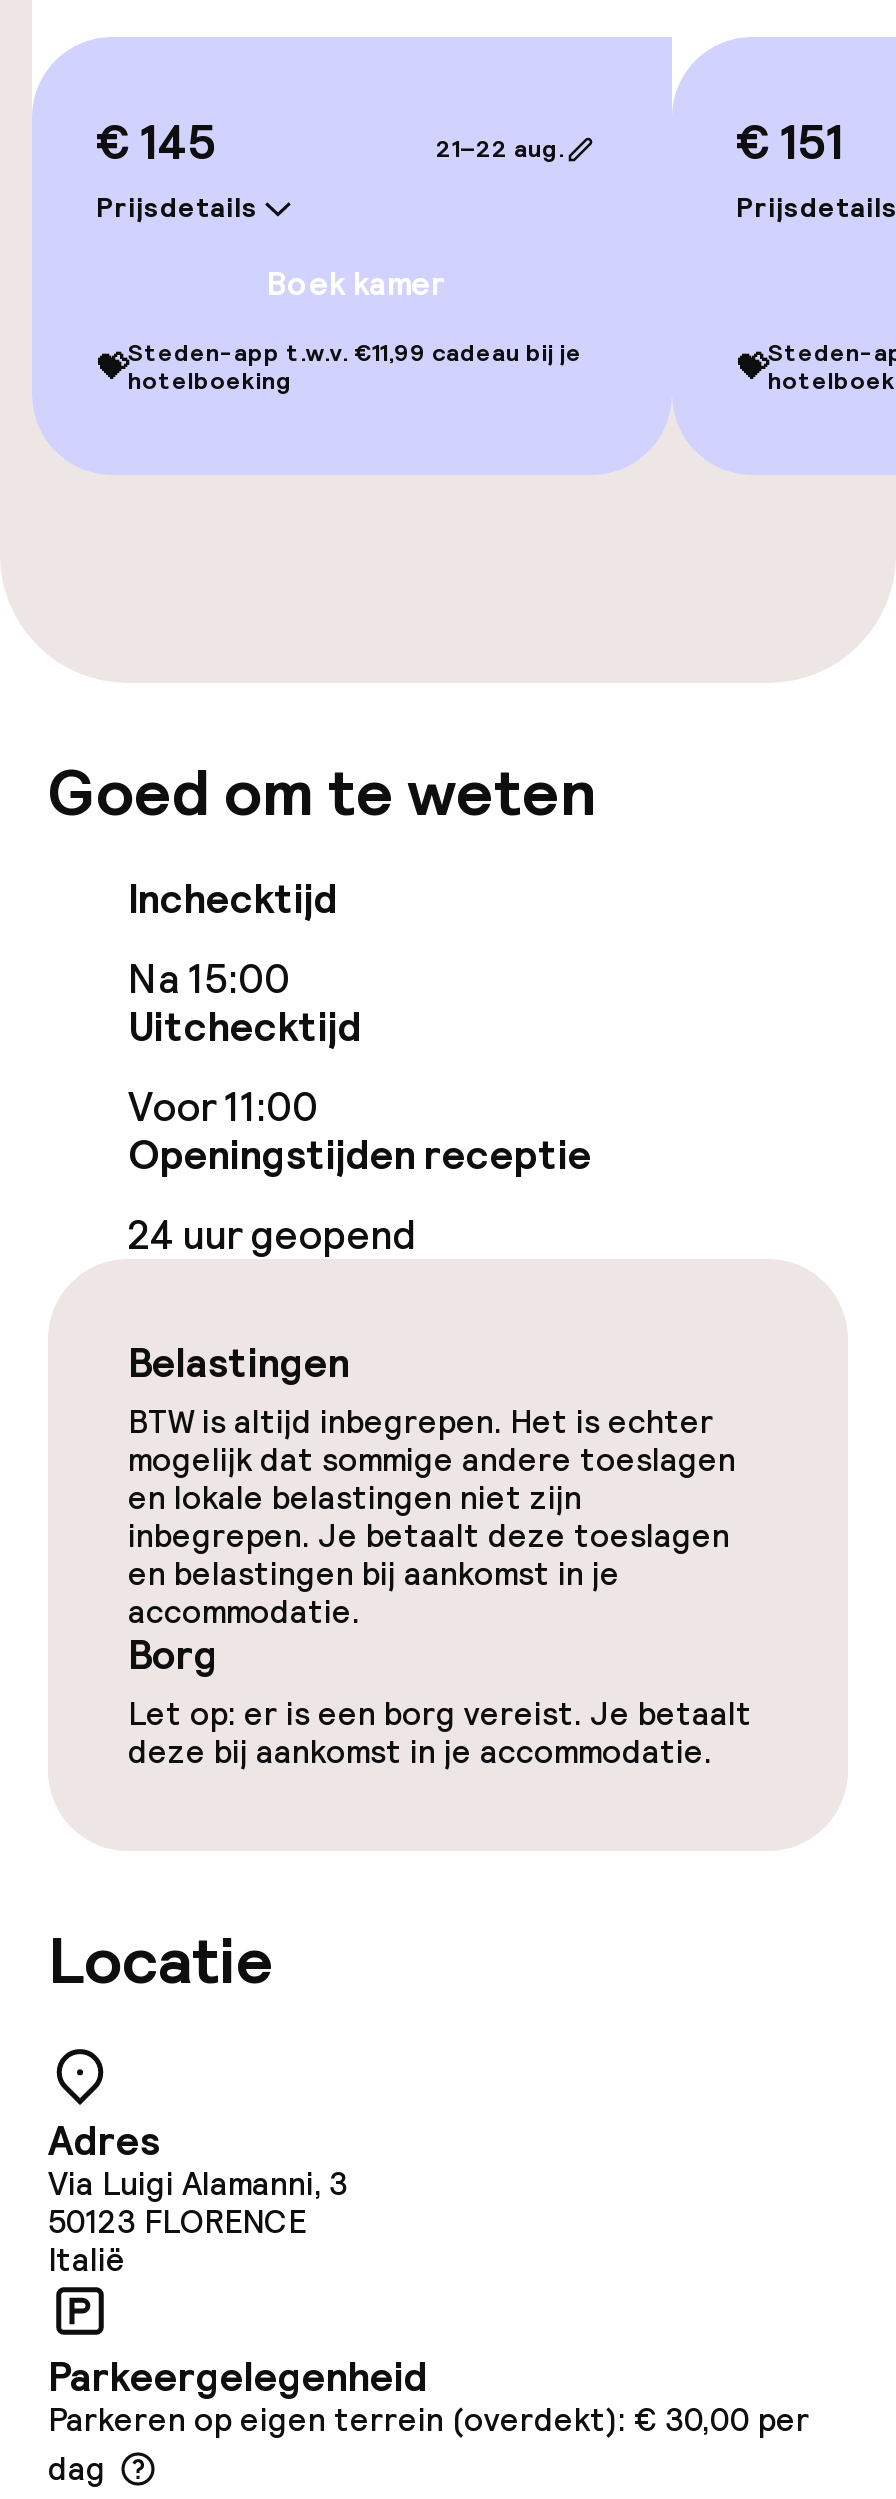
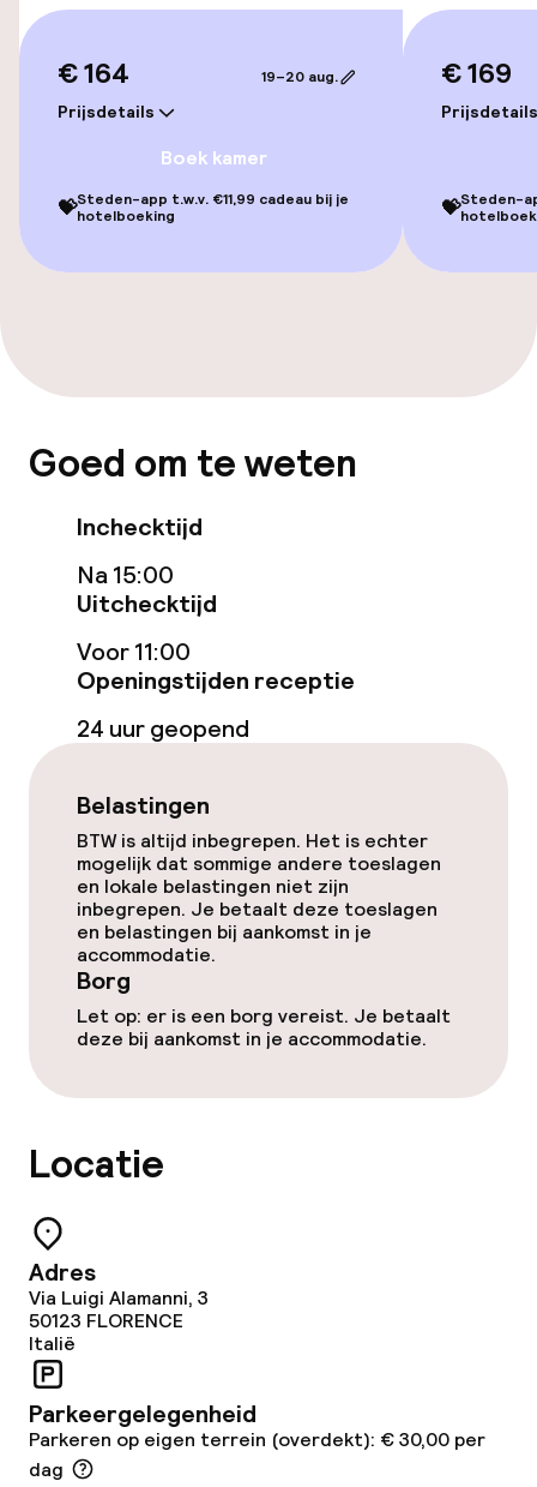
[96,111,216,173] € 145 -> [58,54,129,91] € 164
[736,111,844,173] € 151 -> [441,54,512,91] € 169
[436,133,564,165] 21–22 aug. -> [261,67,338,86] 19–20 aug.

